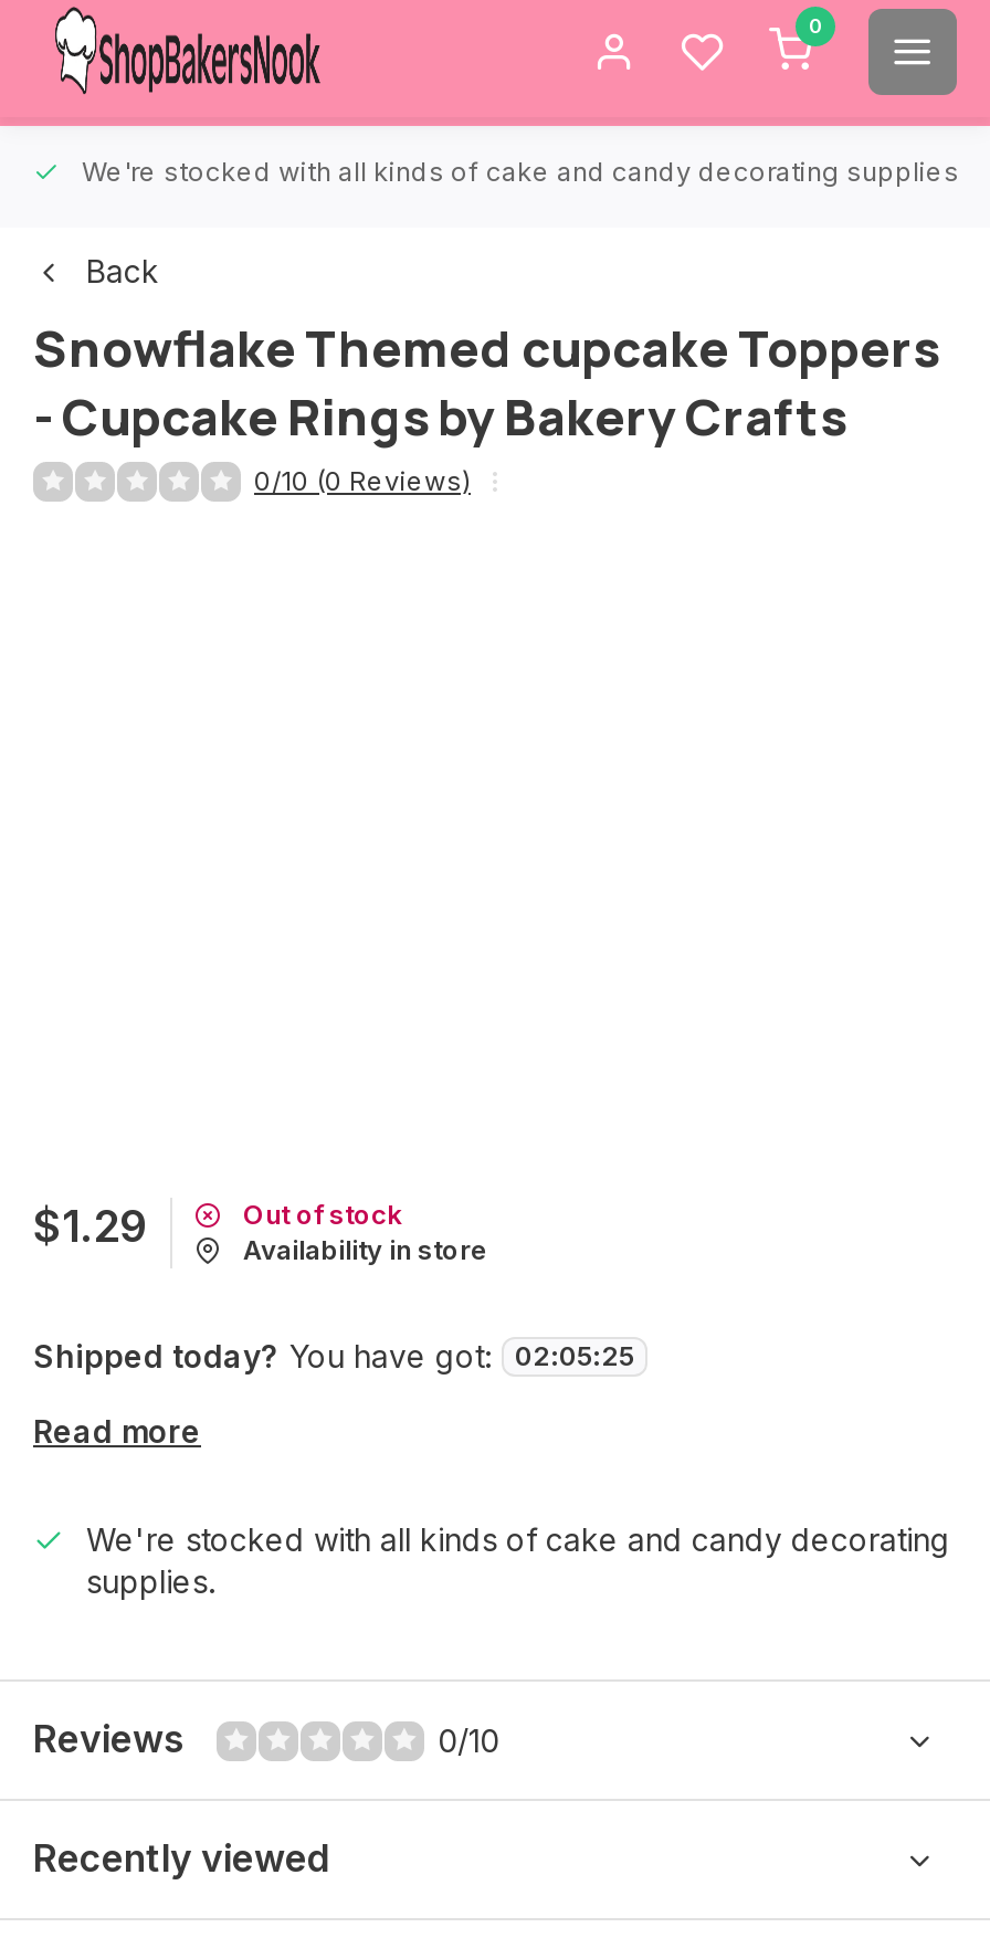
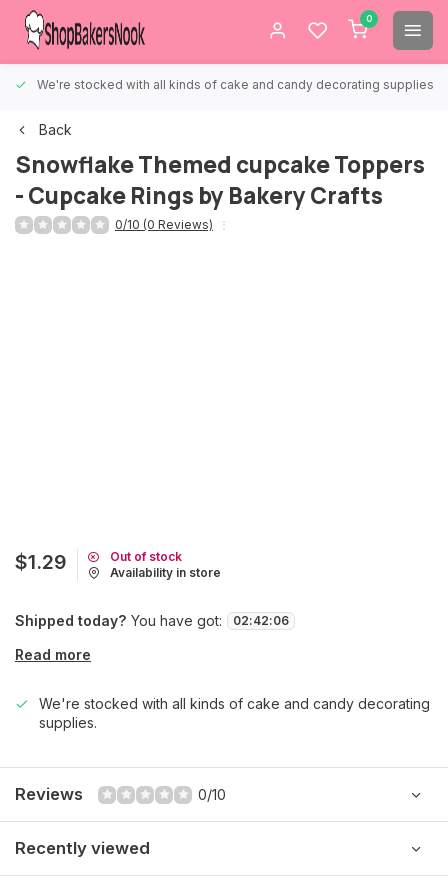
[33,1337,634,1374] Shipped today? You have got: 02:05:25 -> [15,612,289,629] Shipped today? You have got: 02:42:06

